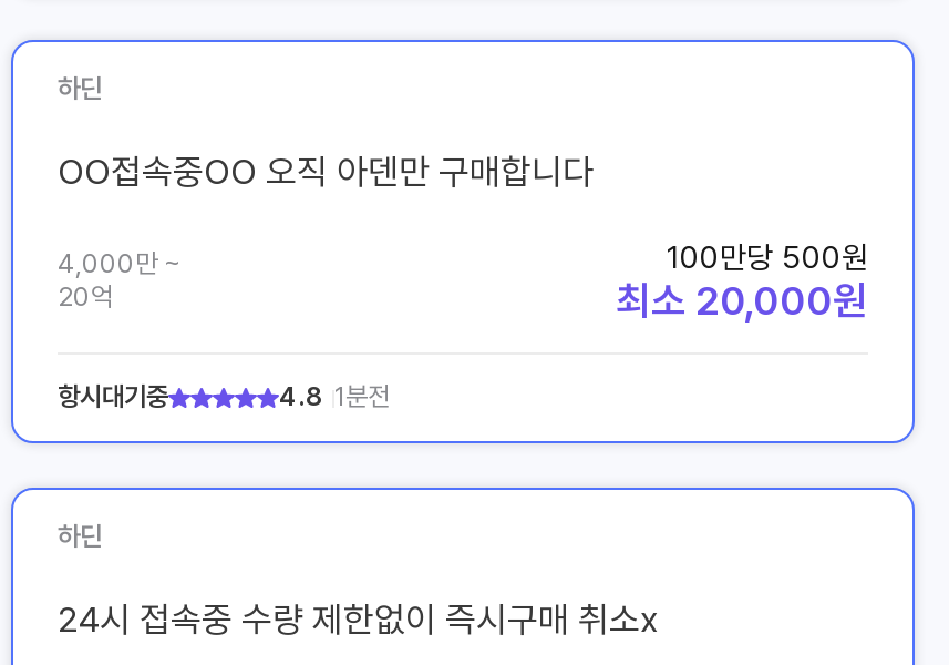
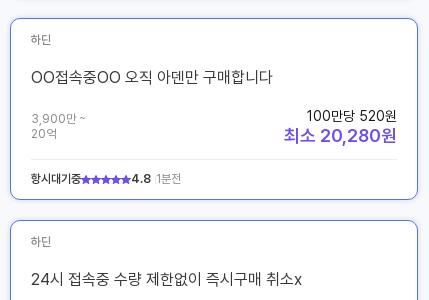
[58,248,179,279] 4,000만 ~ -> [31,112,86,126] 3,900만 ~
[667,239,868,275] 100만당 500원 -> [307,108,397,124] 100만당 520원
[616,277,868,324] 최소 20,000원 -> [284,125,397,146] 최소 20,280원

